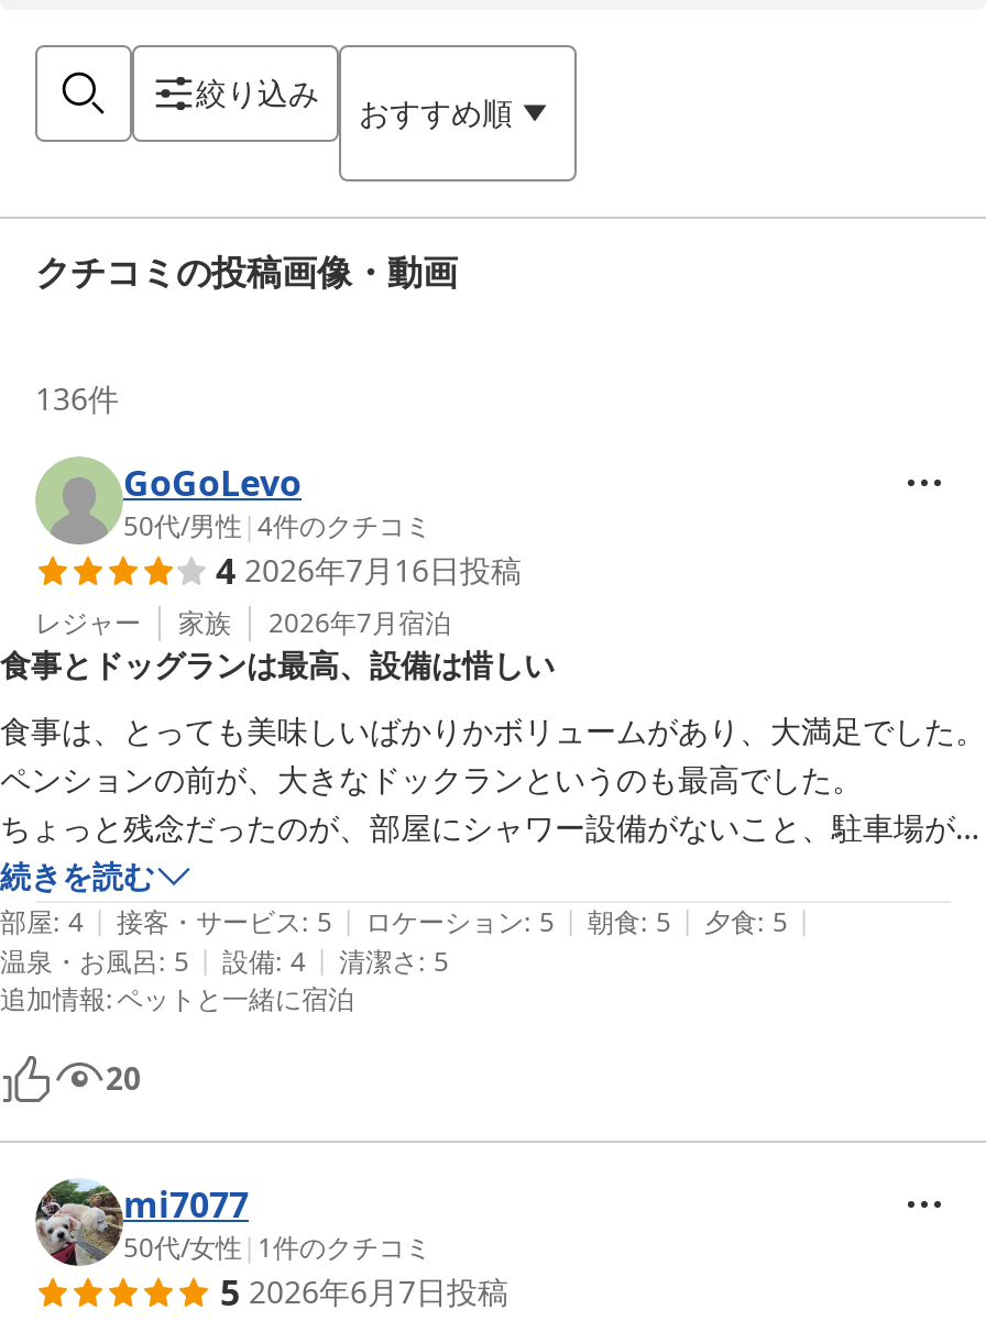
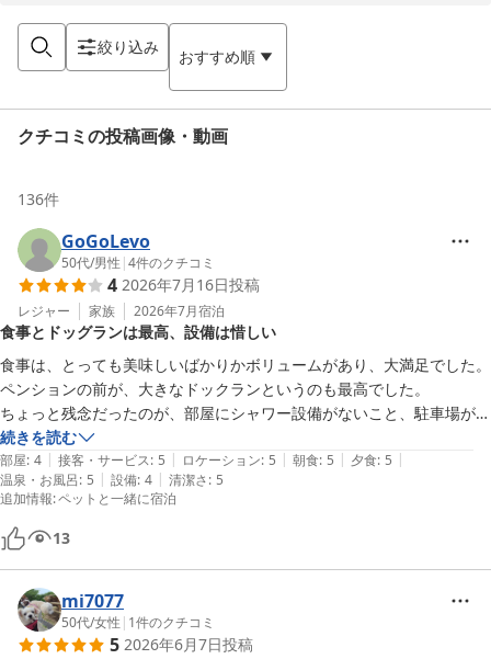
[106,1057,141,1099] 20 -> [53,527,70,548] 13

